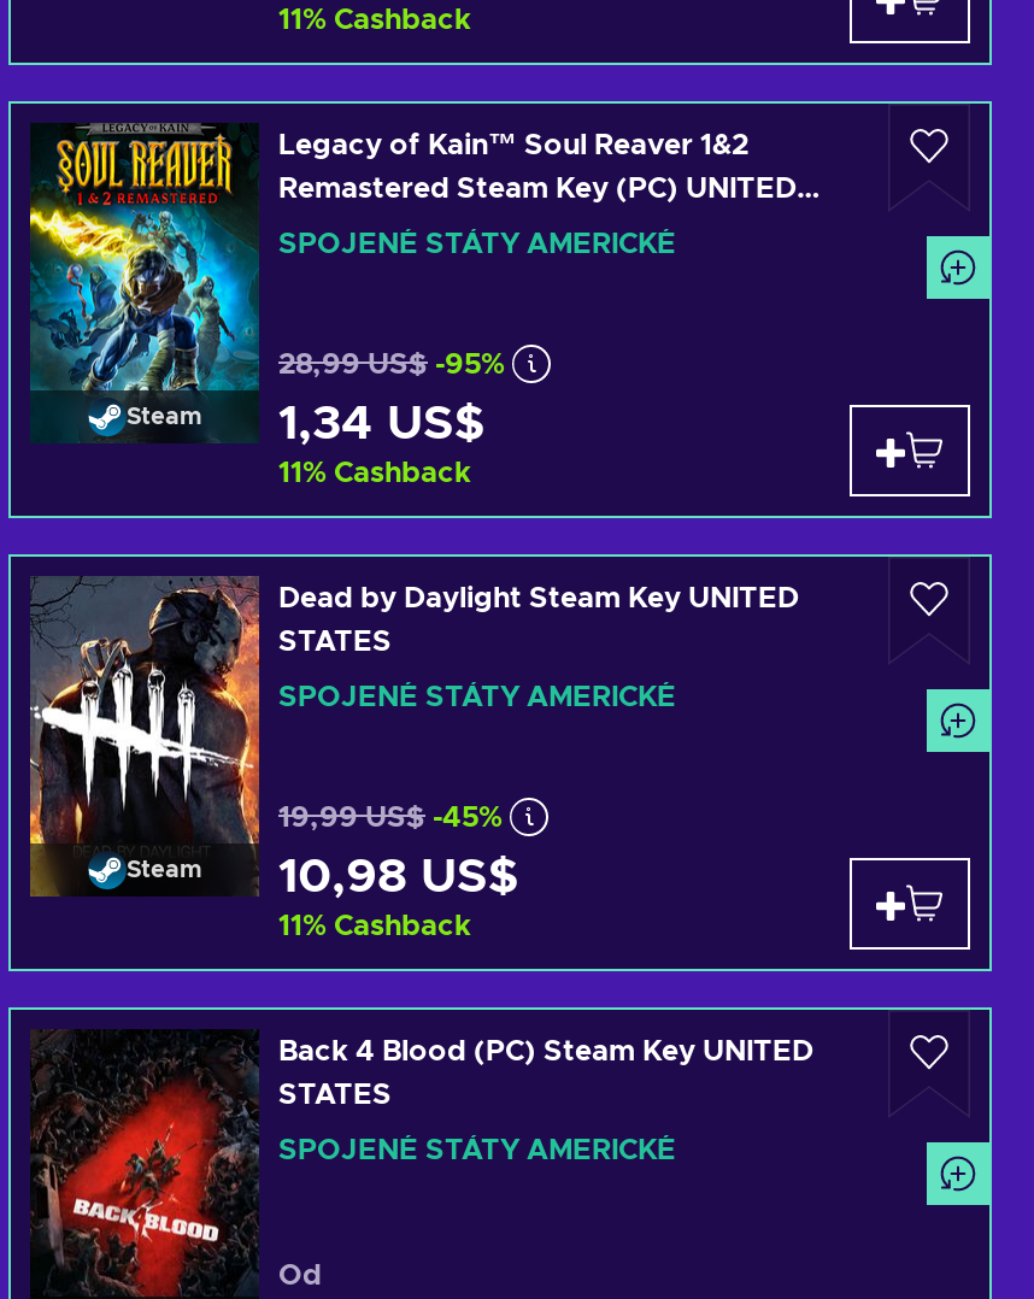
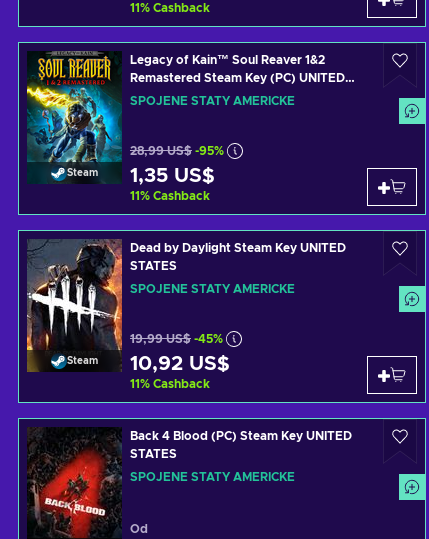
[278,400,486,448] 1,34 US$ -> [130,166,215,186] 1,35 US$
[278,853,519,901] 10,98 US$ -> [130,354,230,374] 10,92 US$

